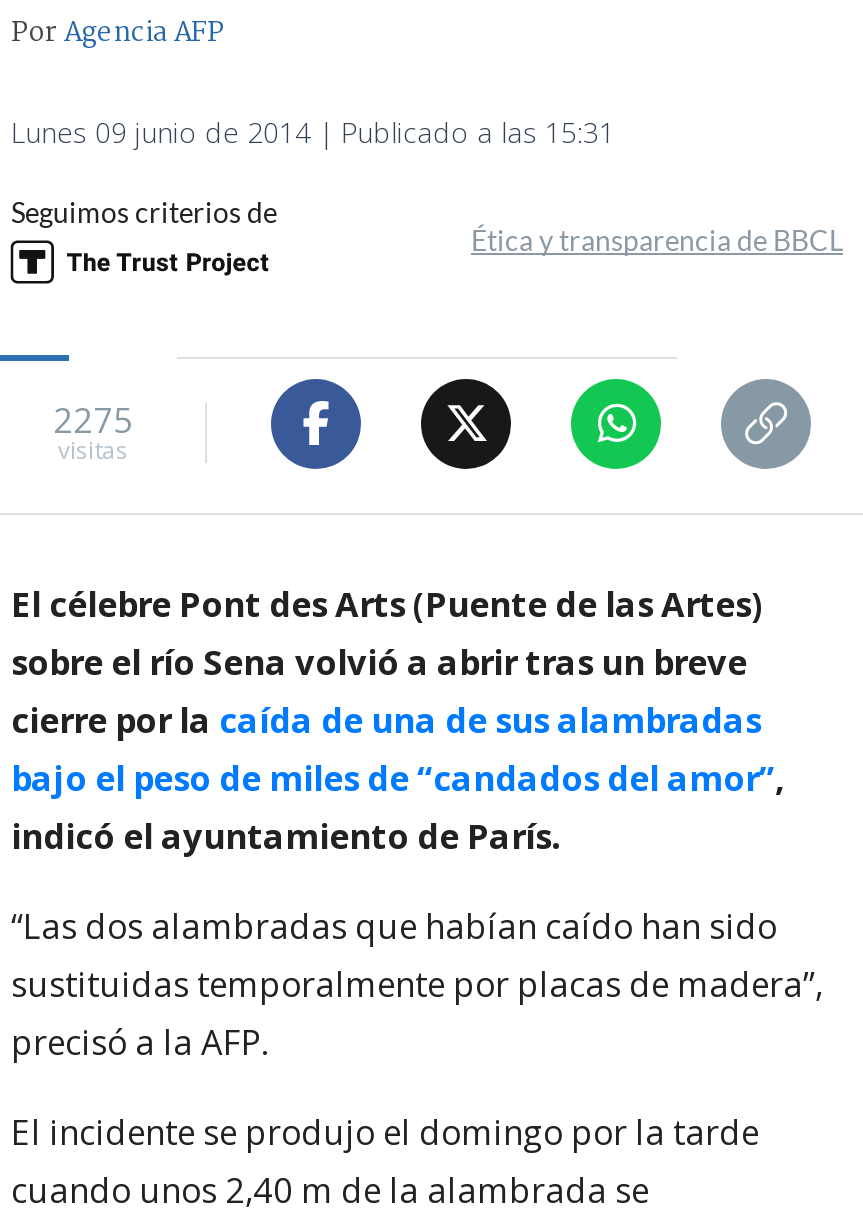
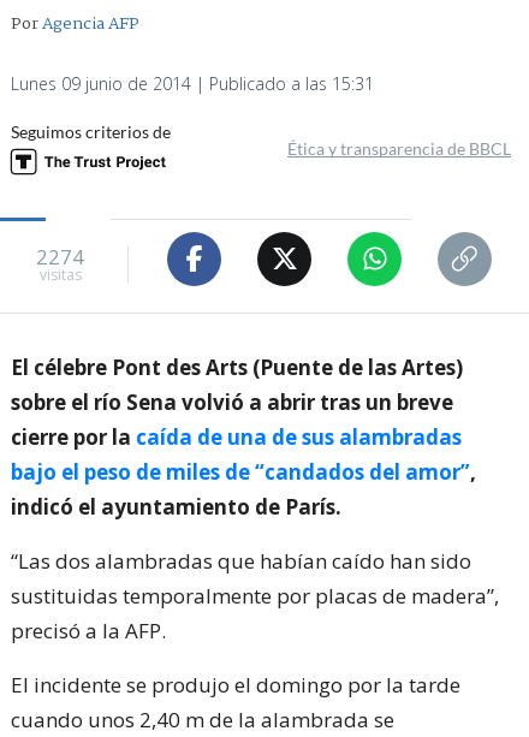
[53,398,133,444] 2275 -> [36,243,84,271] 2274

